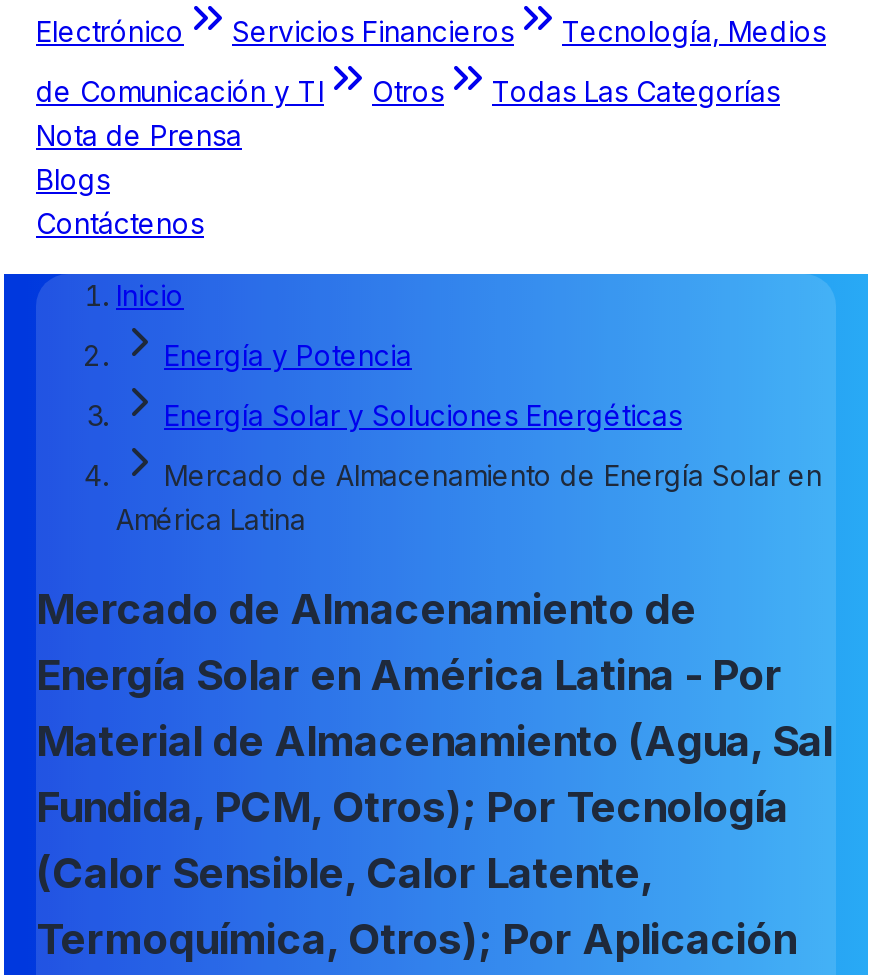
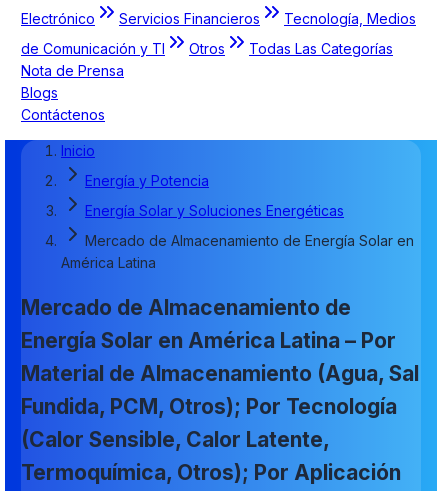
[36,651,782,701] Energía Solar en América Latina - Por -> [21,328,396,353] Energía Solar en América Latina – Por

